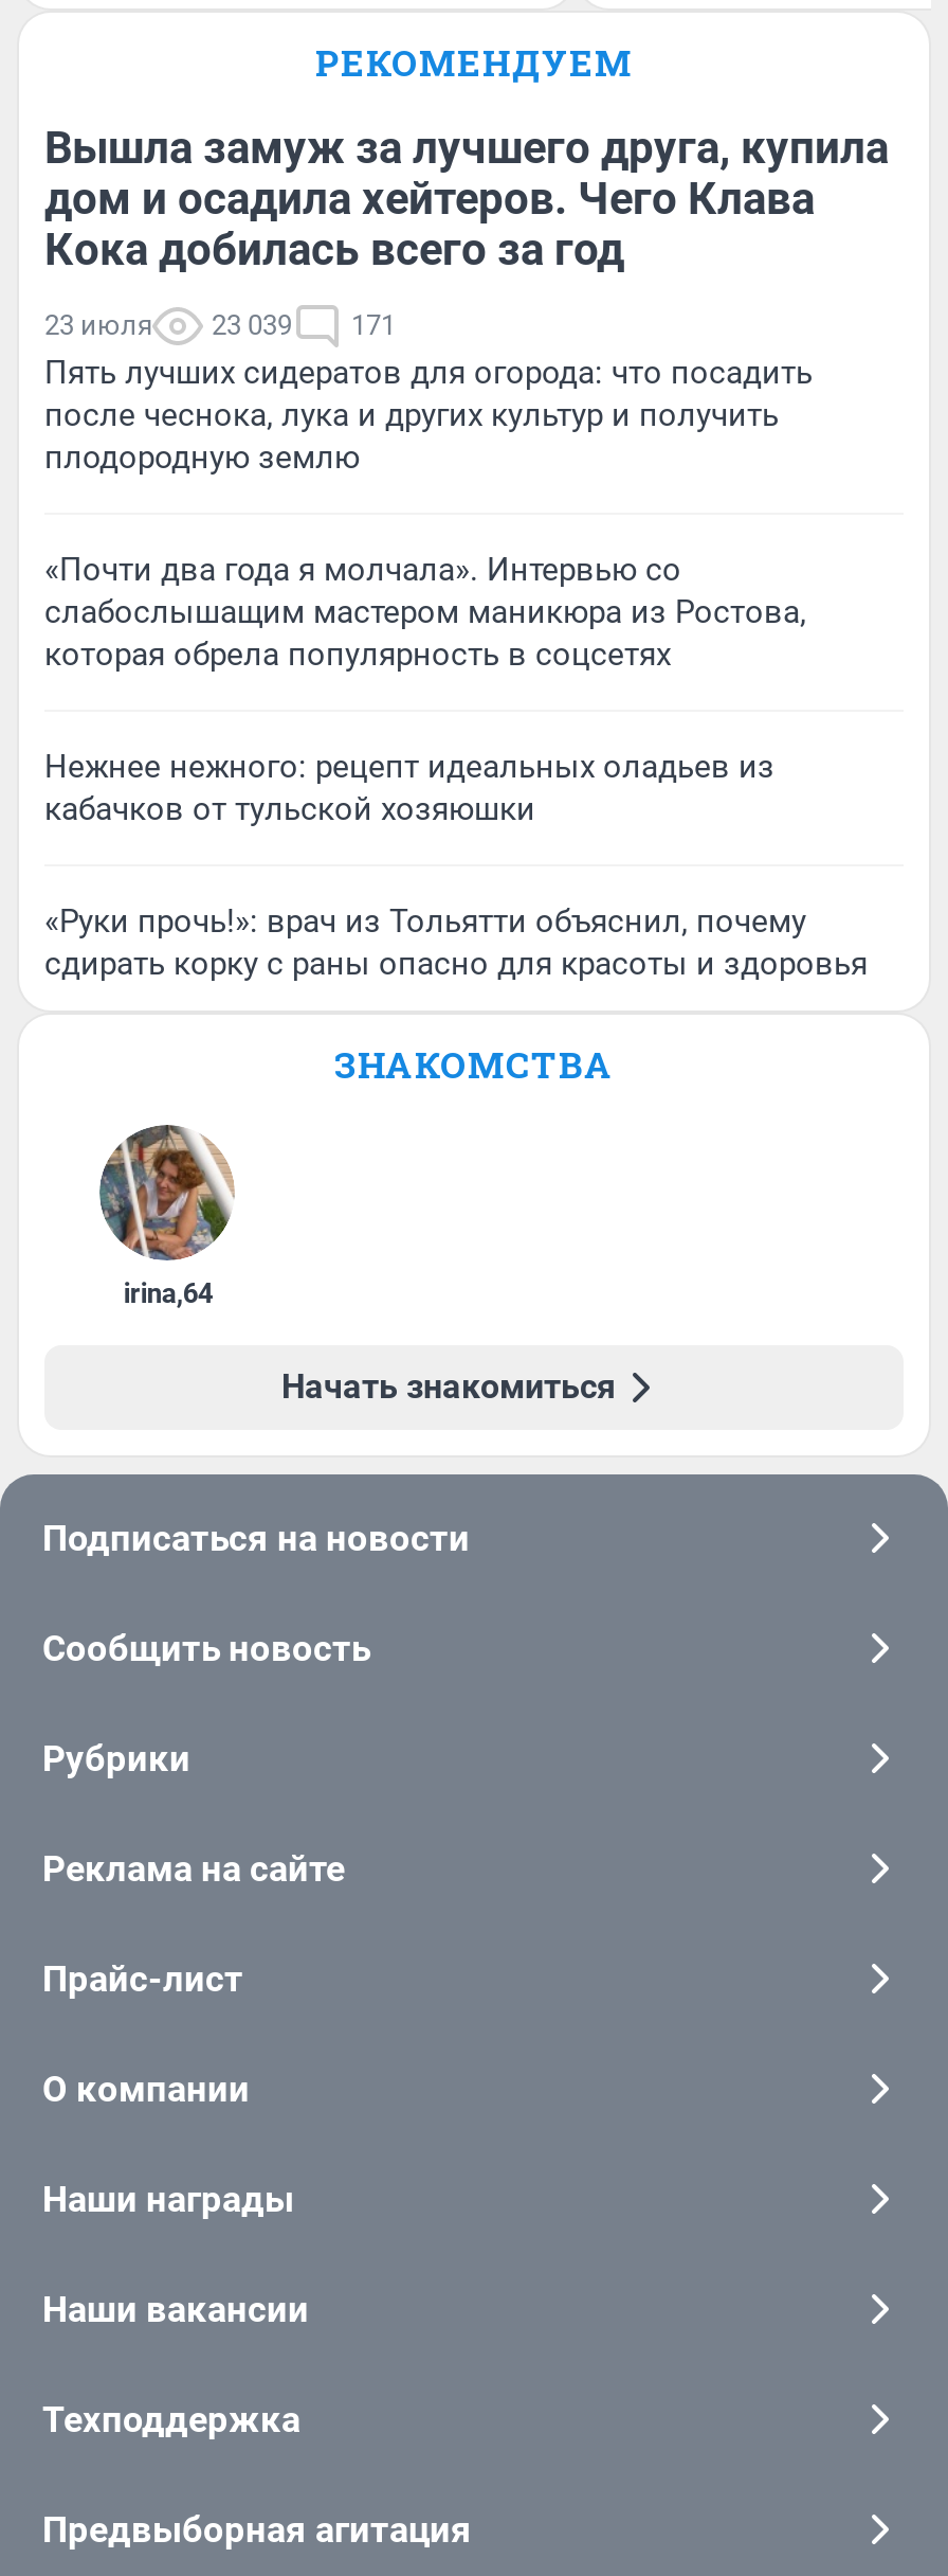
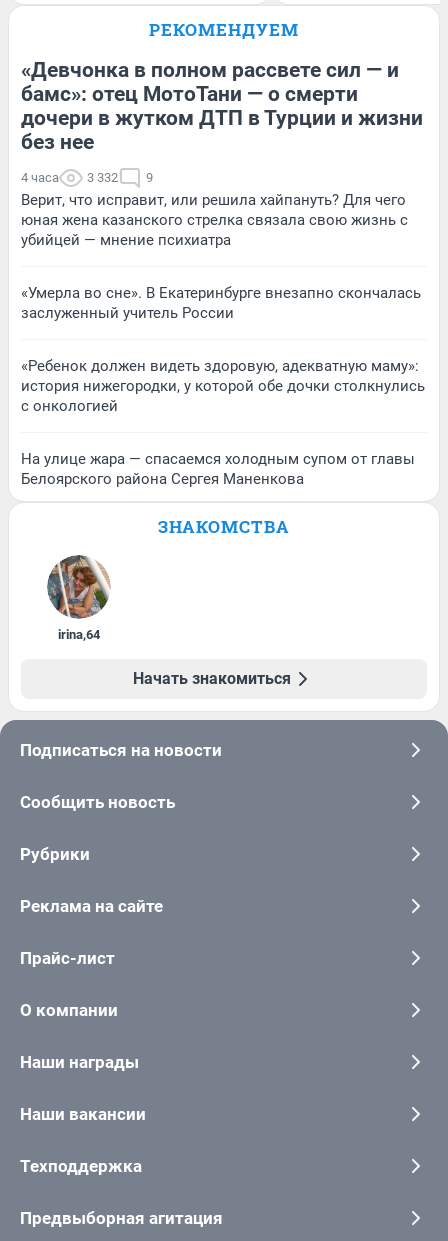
[44,124,889,276] Вышла замуж за лучшего друга, купила | дом и осадила хейтеров. Чего Клава | Кока добилась всего за год -> [21,58,423,154] «Девчонка в полном рассвете сил — и | бамс»: отец МотоТани — о смерти | дочери в жутком ДТП в Турции и жизни | без нее
[44,310,813,477] 23 июля | 23 039 | 171 | Пять лучших сидератов для огорода: что посадить | после чеснока, лука и других культур и получить | плодородную землю -> [21,170,408,249] 4 часа | 3 332 | 9 | Верит, что исправит, или решила хайпануть? Для чего | юная жена казанского стрелка связала свою жизнь с | убийцей — мнение психиатра
[44,551,806,674] «Почти два года я молчала». Интервью со | слабослышащим мастером маникюра из Ростова, | которая обрела популярность в соцсетях -> [21,284,421,322] «Умерла во сне». В Екатеринбурге внезапно скончалась | заслуженный учитель России
[44,748,774,829] Нежнее нежного: рецепт идеальных оладьев из | кабачков от тульской хозяюшки -> [21,357,425,415] «Ребенок должен видеть здоровую, адекватную маму»: | история нижегородки, у которой обе дочки столкнулись | с онкологией
[44,903,868,984] «Руки прочь!»: врач из Тольятти объяснил, почему | сдирать корку с раны опасно для красоты и здоровья -> [21,450,415,488] На улице жара — спасаемся холодным супом от главы | Белоярского района Сергея Маненкова

